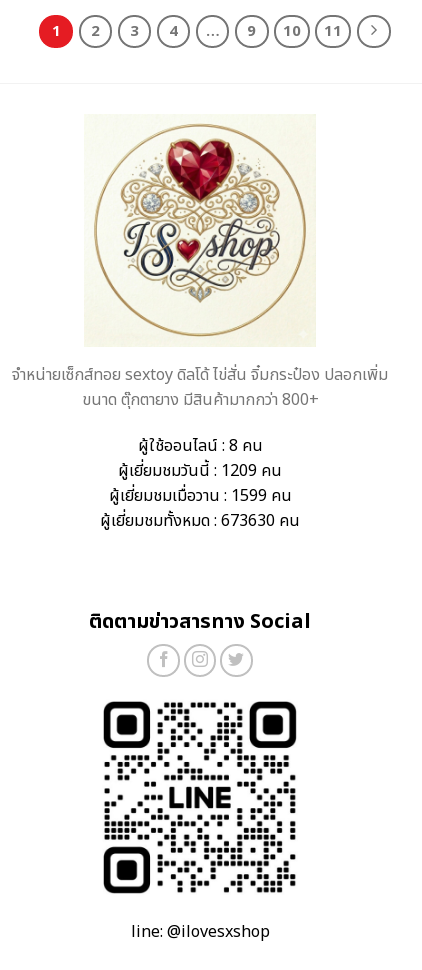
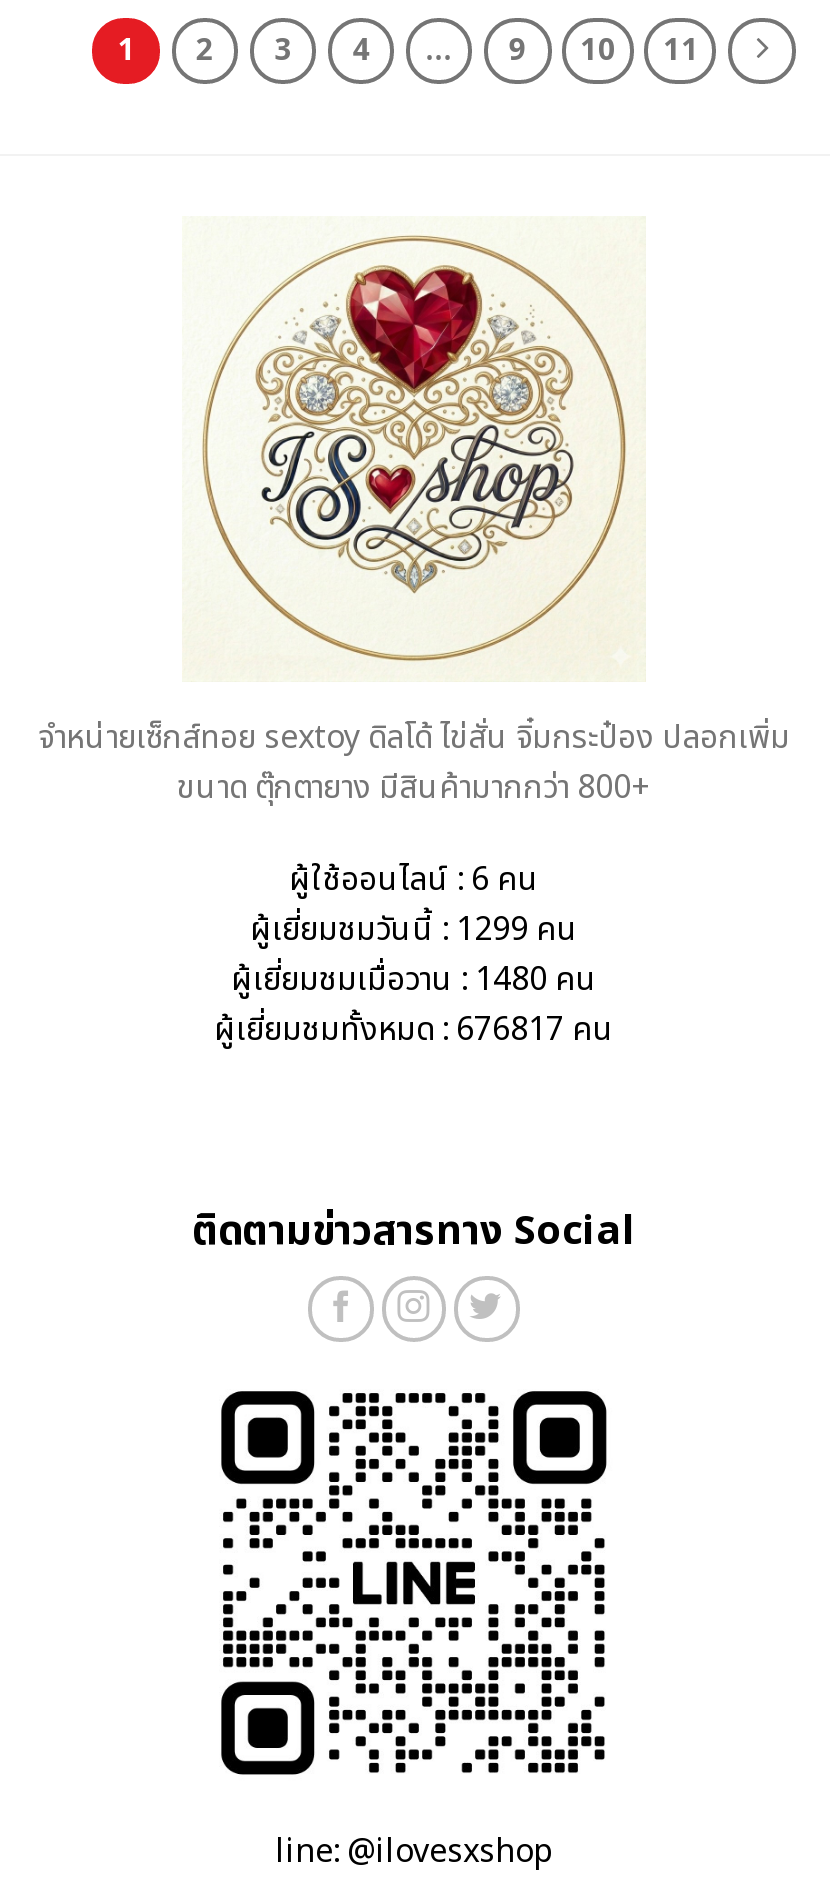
[137,434,262,458] ผู้ใช้ออนไลน์ : 8 คน -> [289,856,539,904] ผู้ใช้ออนไลน์ : 6 คน
[118,459,282,483] ผู้เยี่ยมชมวันนี้ : 1209 คน -> [250,906,578,954] ผู้เยี่ยมชมวันนี้ : 1299 คน
[108,484,291,508] ผู้เยี่ยมชมเมื่อวาน : 1599 คน -> [231,956,597,1004] ผู้เยี่ยมชมเมื่อวาน : 1480 คน
[100,509,300,533] ผู้เยี่ยมชมทั้งหมด : 673630 คน -> [214,1006,614,1054] ผู้เยี่ยมชมทั้งหมด : 676817 คน

